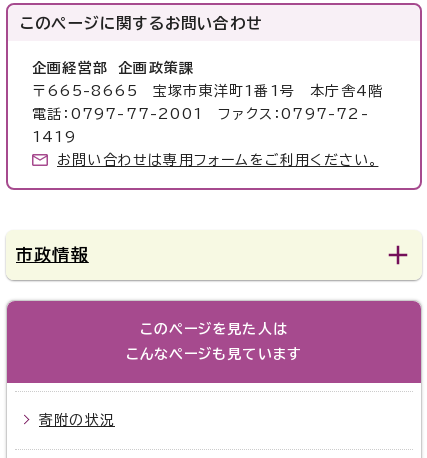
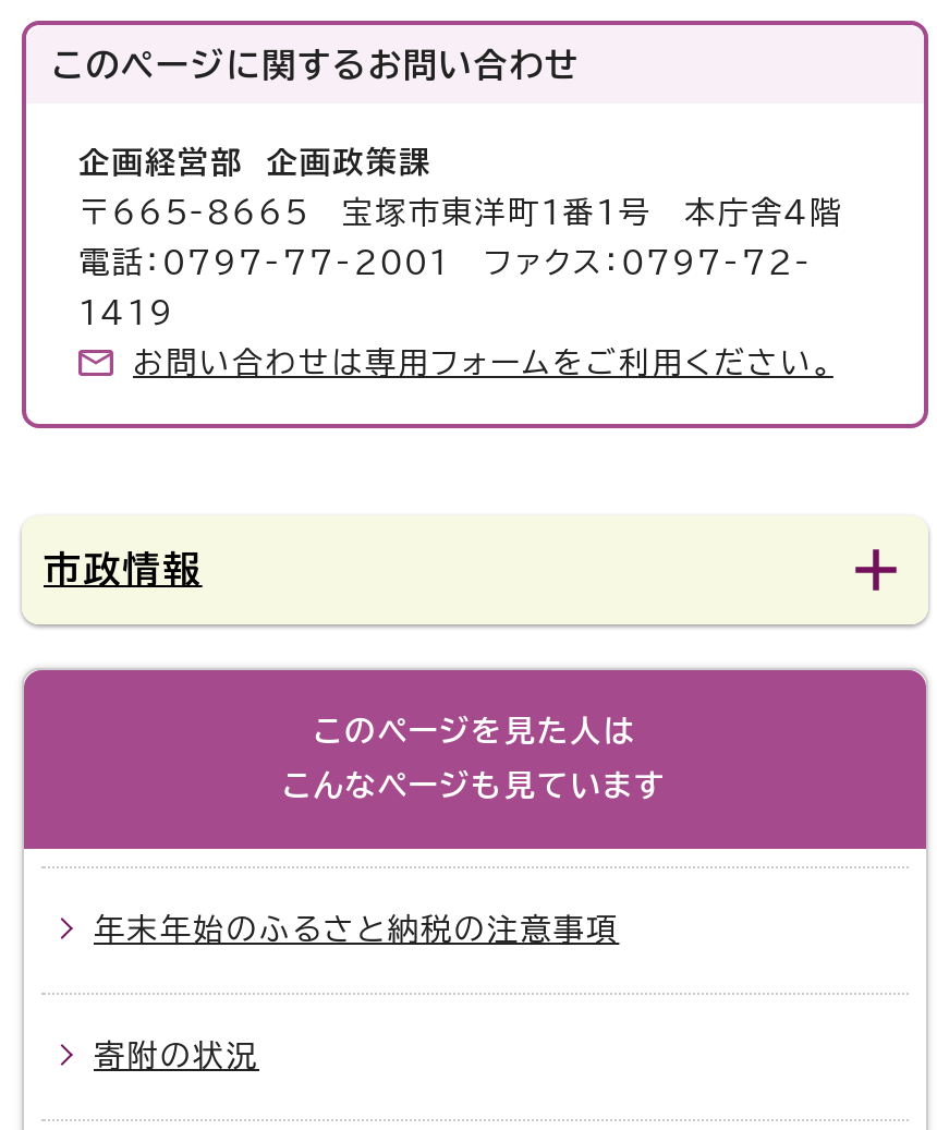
none -> [94,914,619,945] 年末年始のふるさと納税の注意事項

